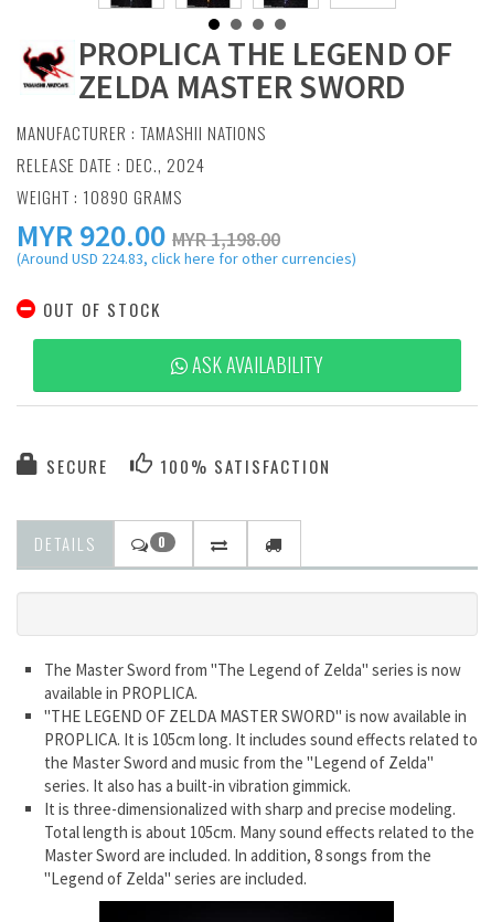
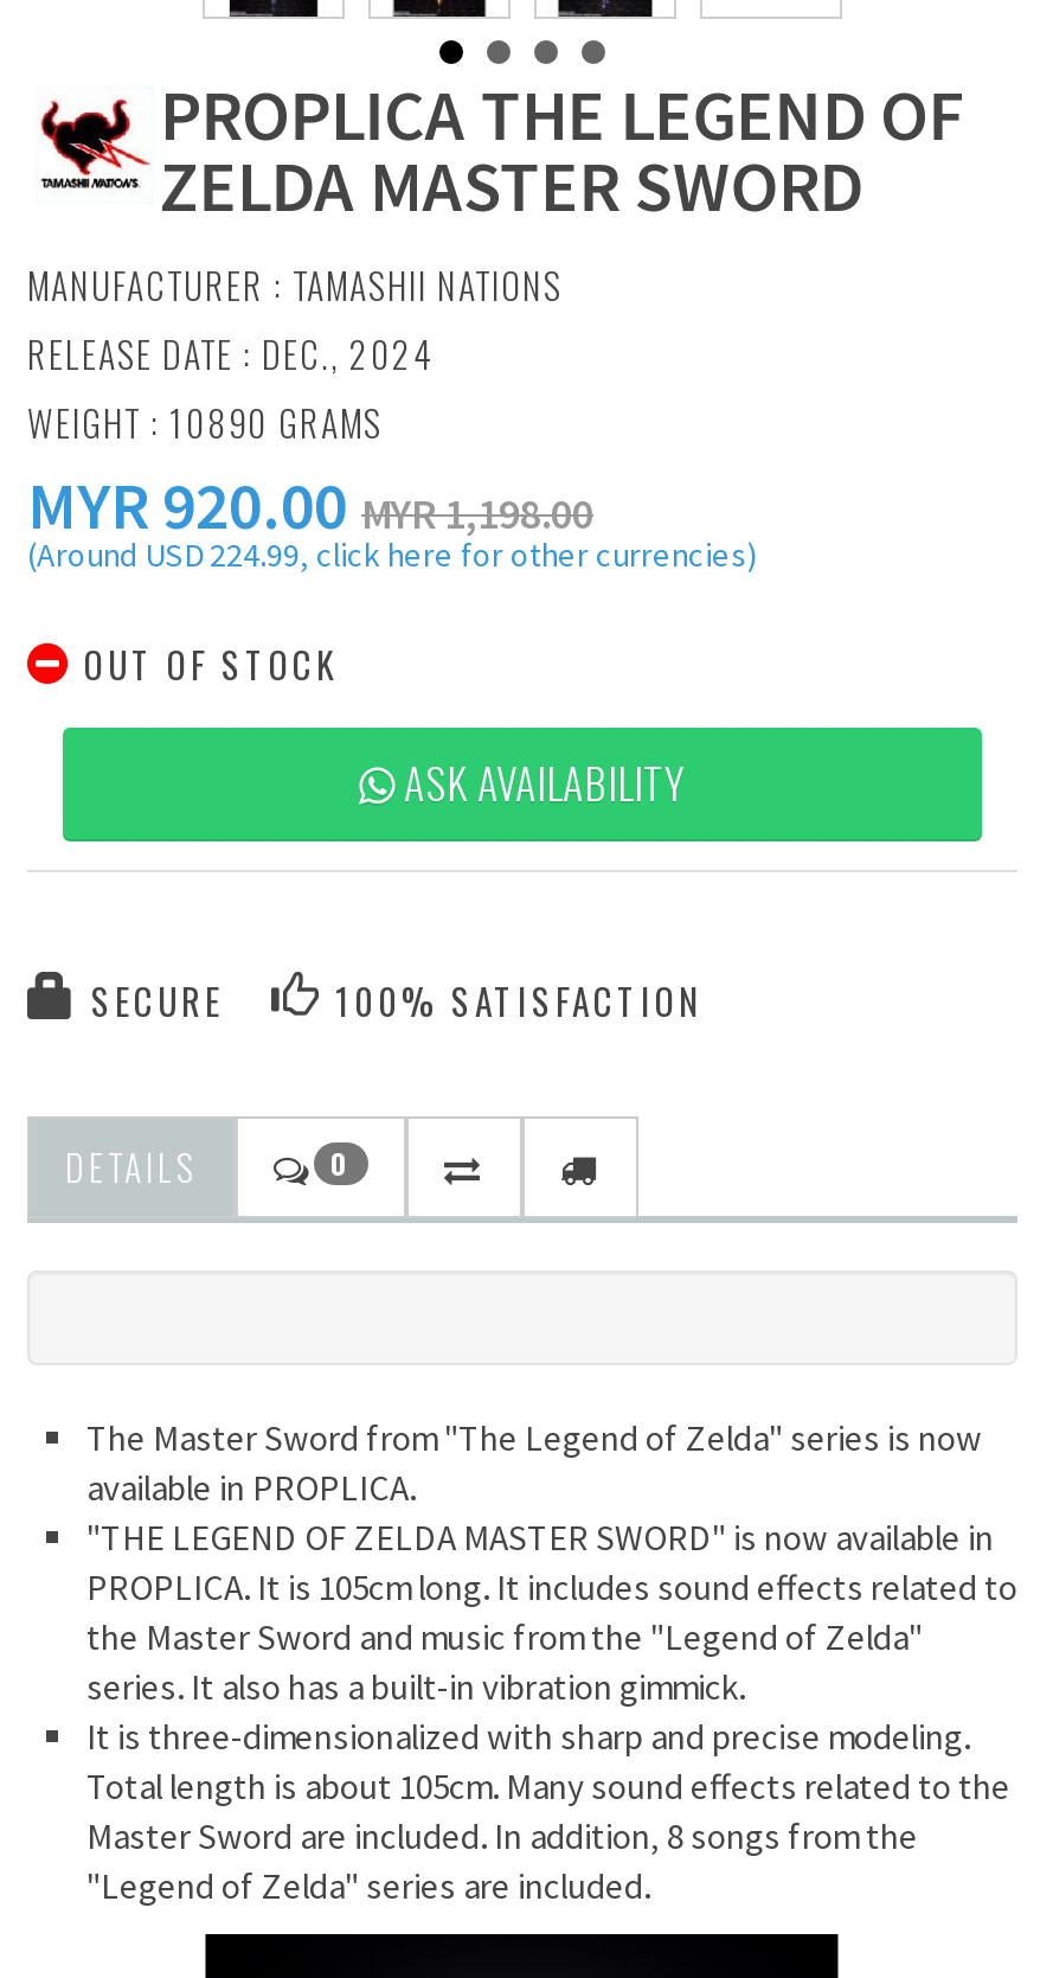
[17,248,356,268] (Around USD 224.83, click here for other currencies) -> [27,533,757,576] (Around USD 224.99, click here for other currencies)

